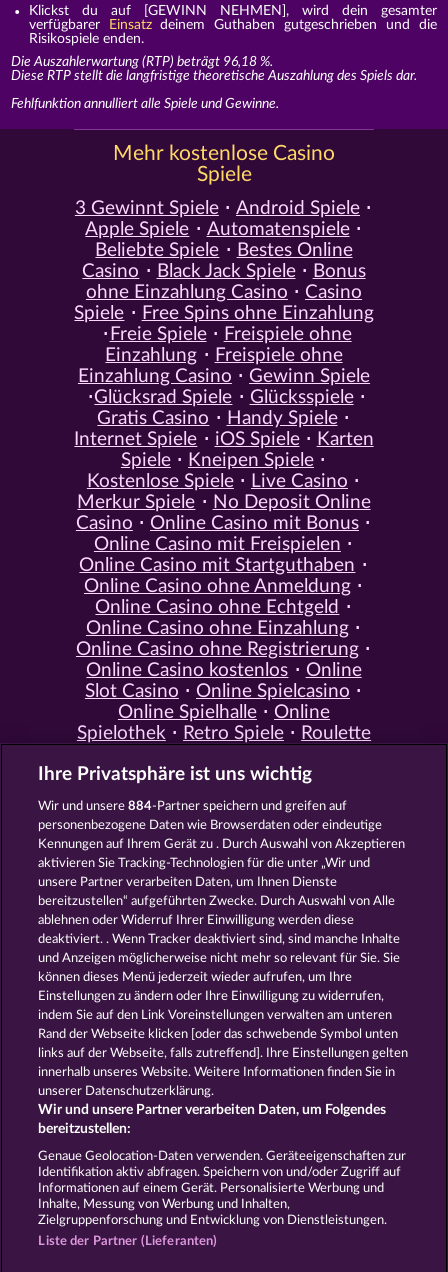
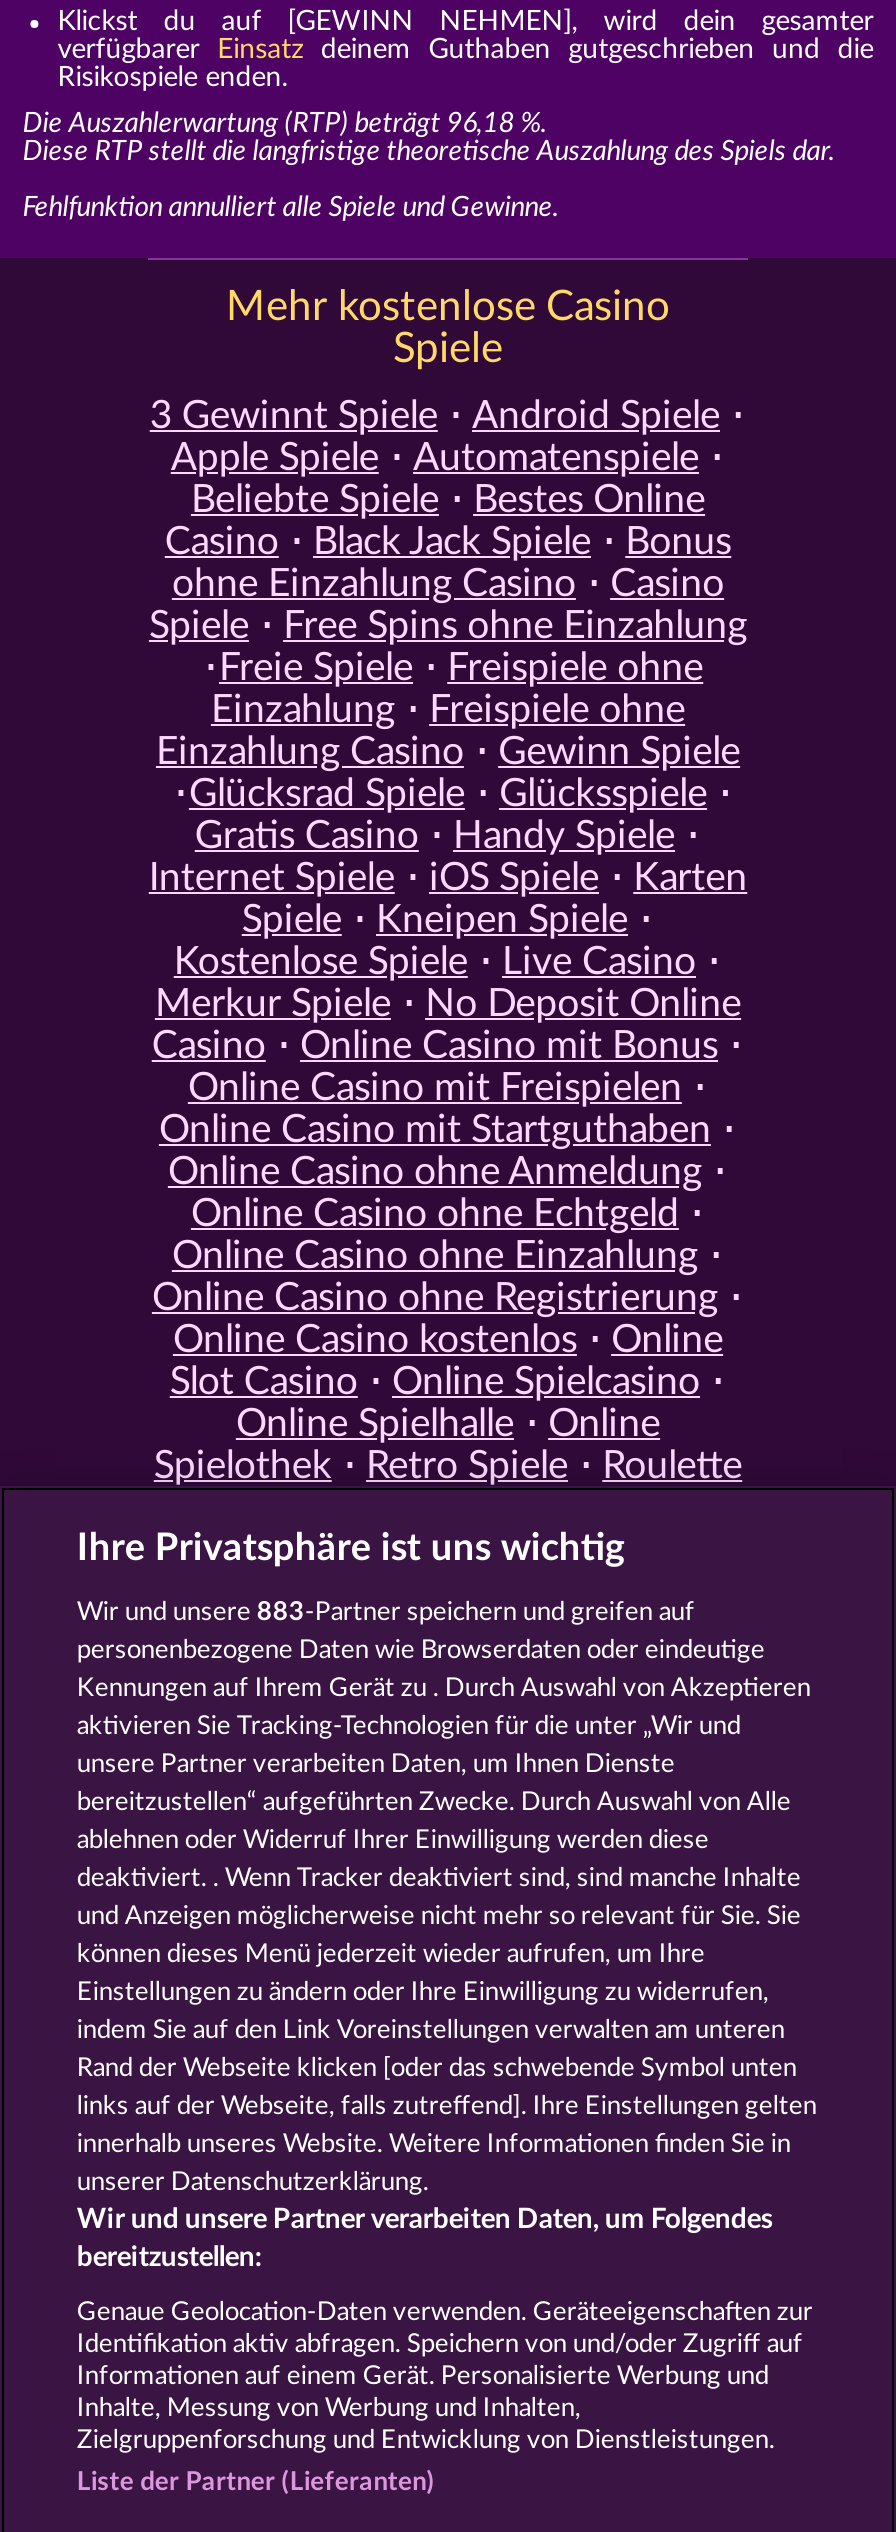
[38,800,347,813] Wir und unsere 884-Partner speichern und greifen auf -> [77,1600,695,1626] Wir und unsere 883-Partner speichern und greifen auf

